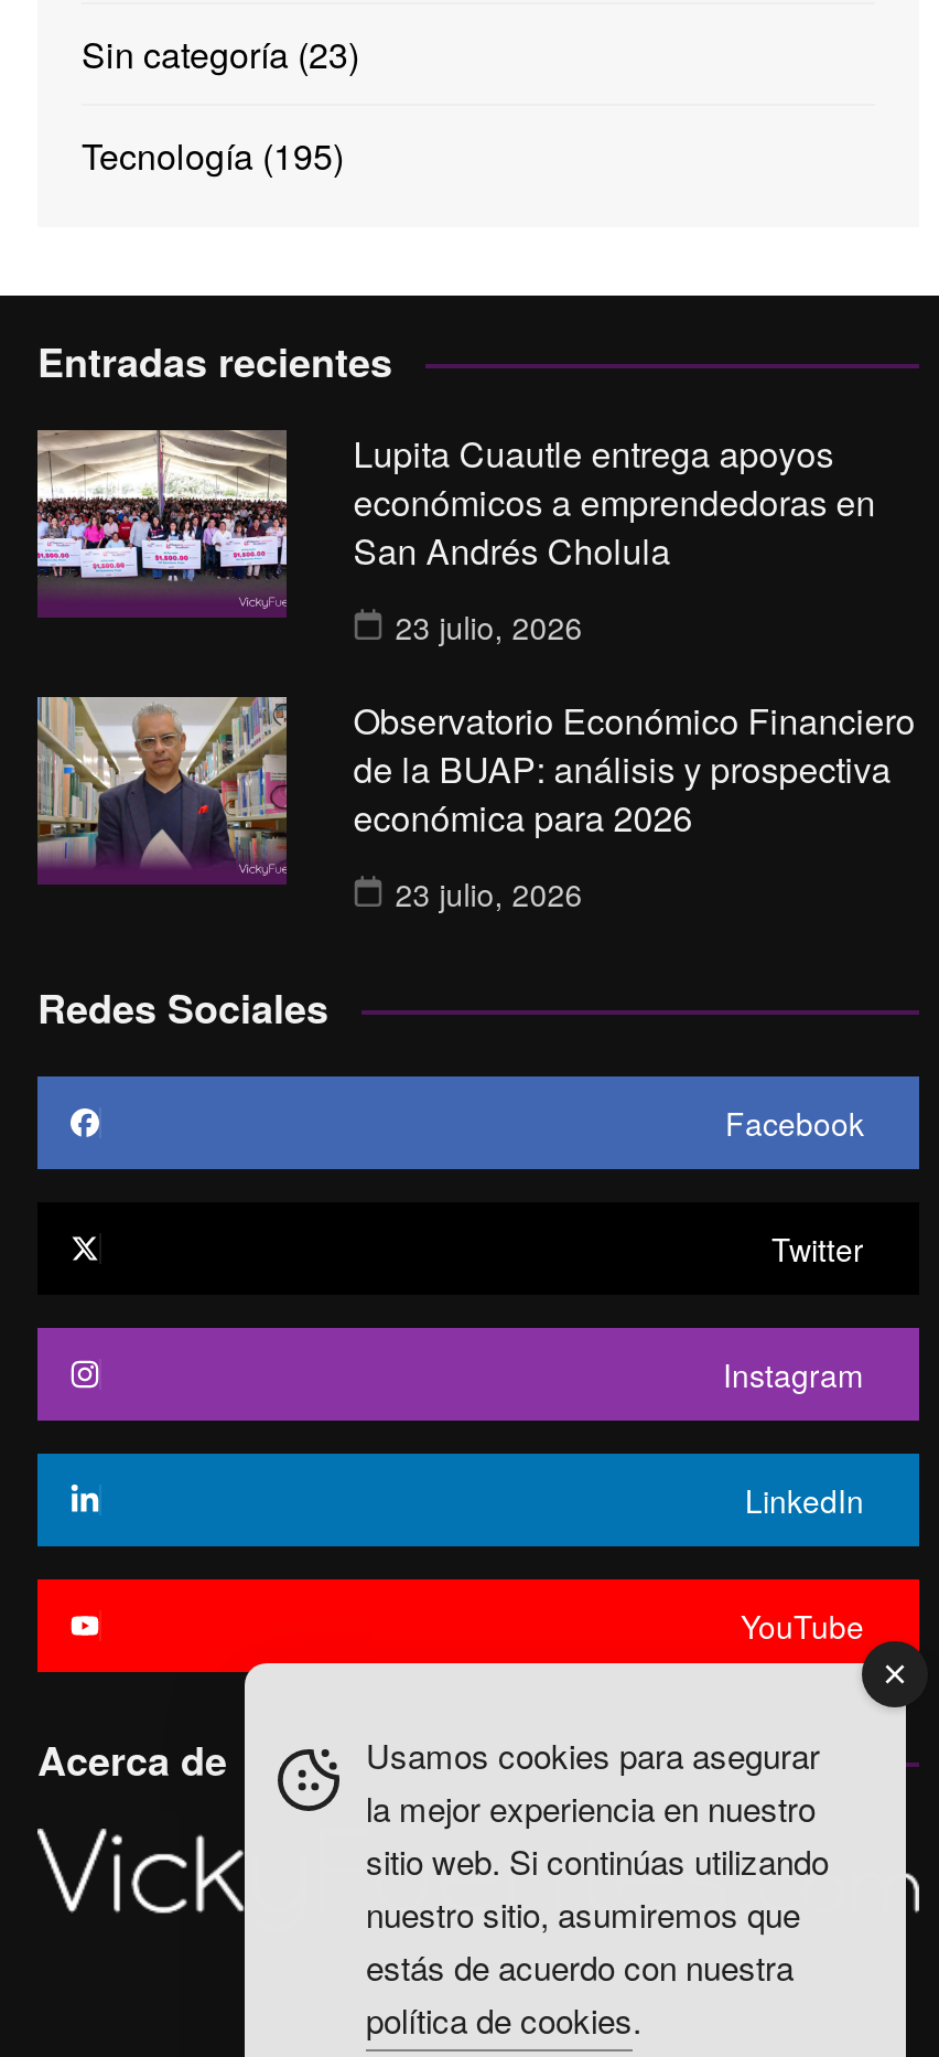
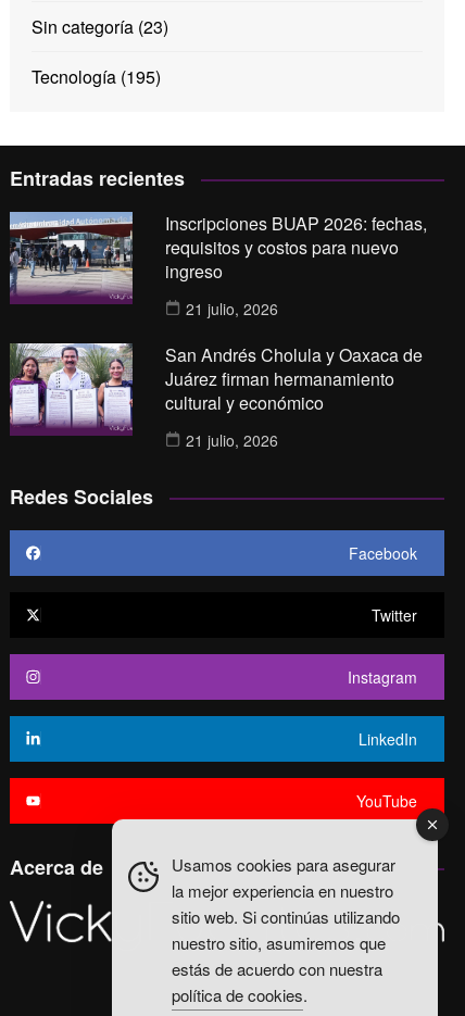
[35,428,876,596] [image] | Lupita Cuautle entrega apoyos | económicos a emprendedoras en | San Andrés Cholula -> [10,211,427,294] [image] | Inscripciones BUAP 2026: fechas, | requisitos y costos para nuevo | ingreso
[395,604,583,648] 23 julio, 2026 -> [186,298,278,319] 21 julio, 2026
[37,696,915,865] [image] | Observatorio Económico Financiero | de la BUAP: análisis y prospectiva | económica para 2026 -> [10,342,423,427] [image] | San Andrés Cholula y Oaxaca de | Juárez firman hermanamiento | cultural y económico
[395,871,583,915] 23 julio, 2026 -> [186,429,278,451] 21 julio, 2026

